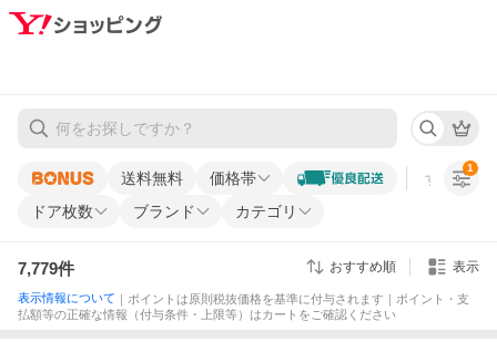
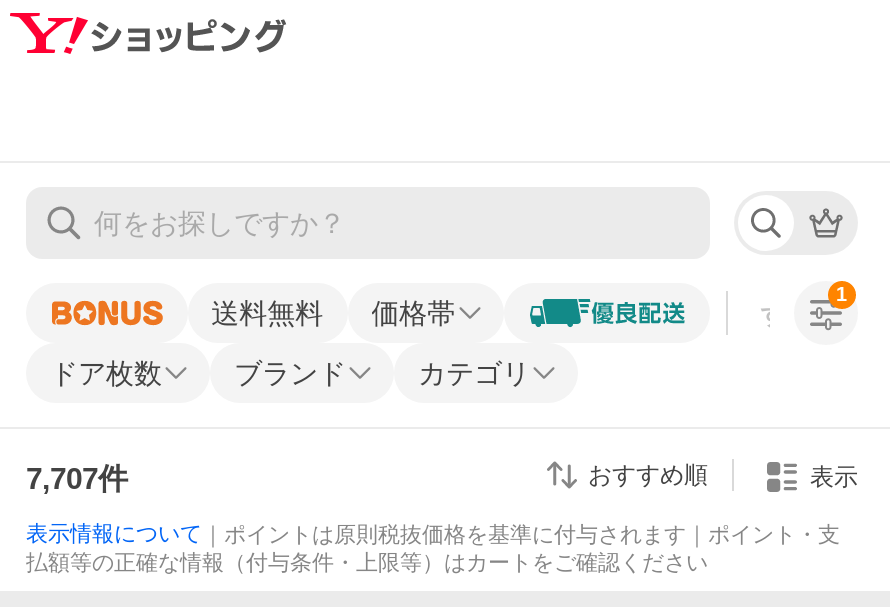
[18,258,74,277] 7,779件 -> [26,460,128,494] 7,707件

